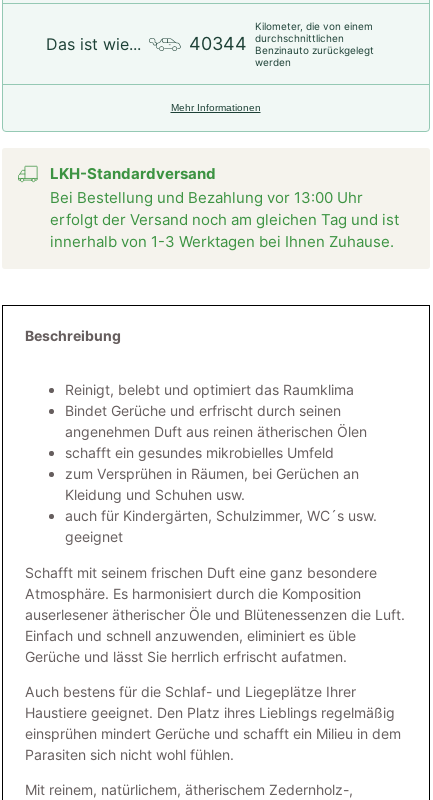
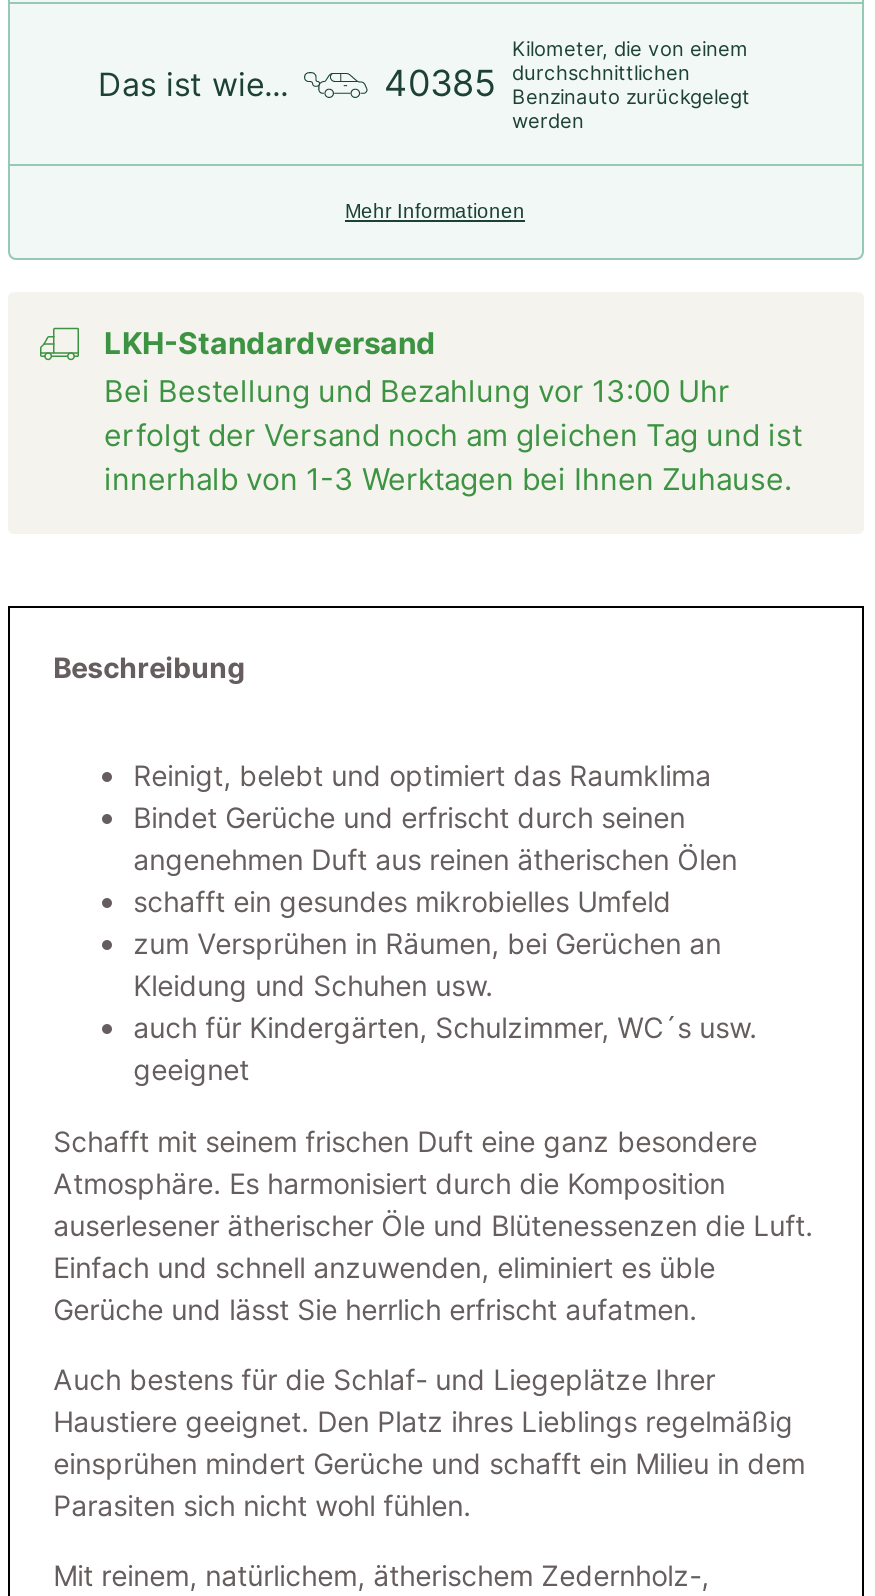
[189,32,374,56] 40344 durchschnittlichen Benzinauto zurückgelegt -> [384,60,750,108] 40385 durchschnittlichen Benzinauto zurückgelegt

